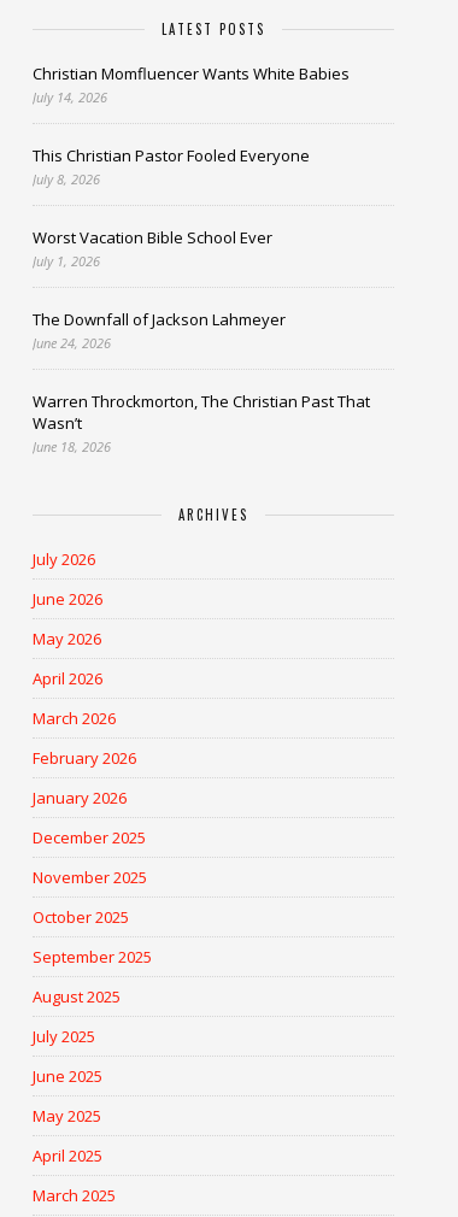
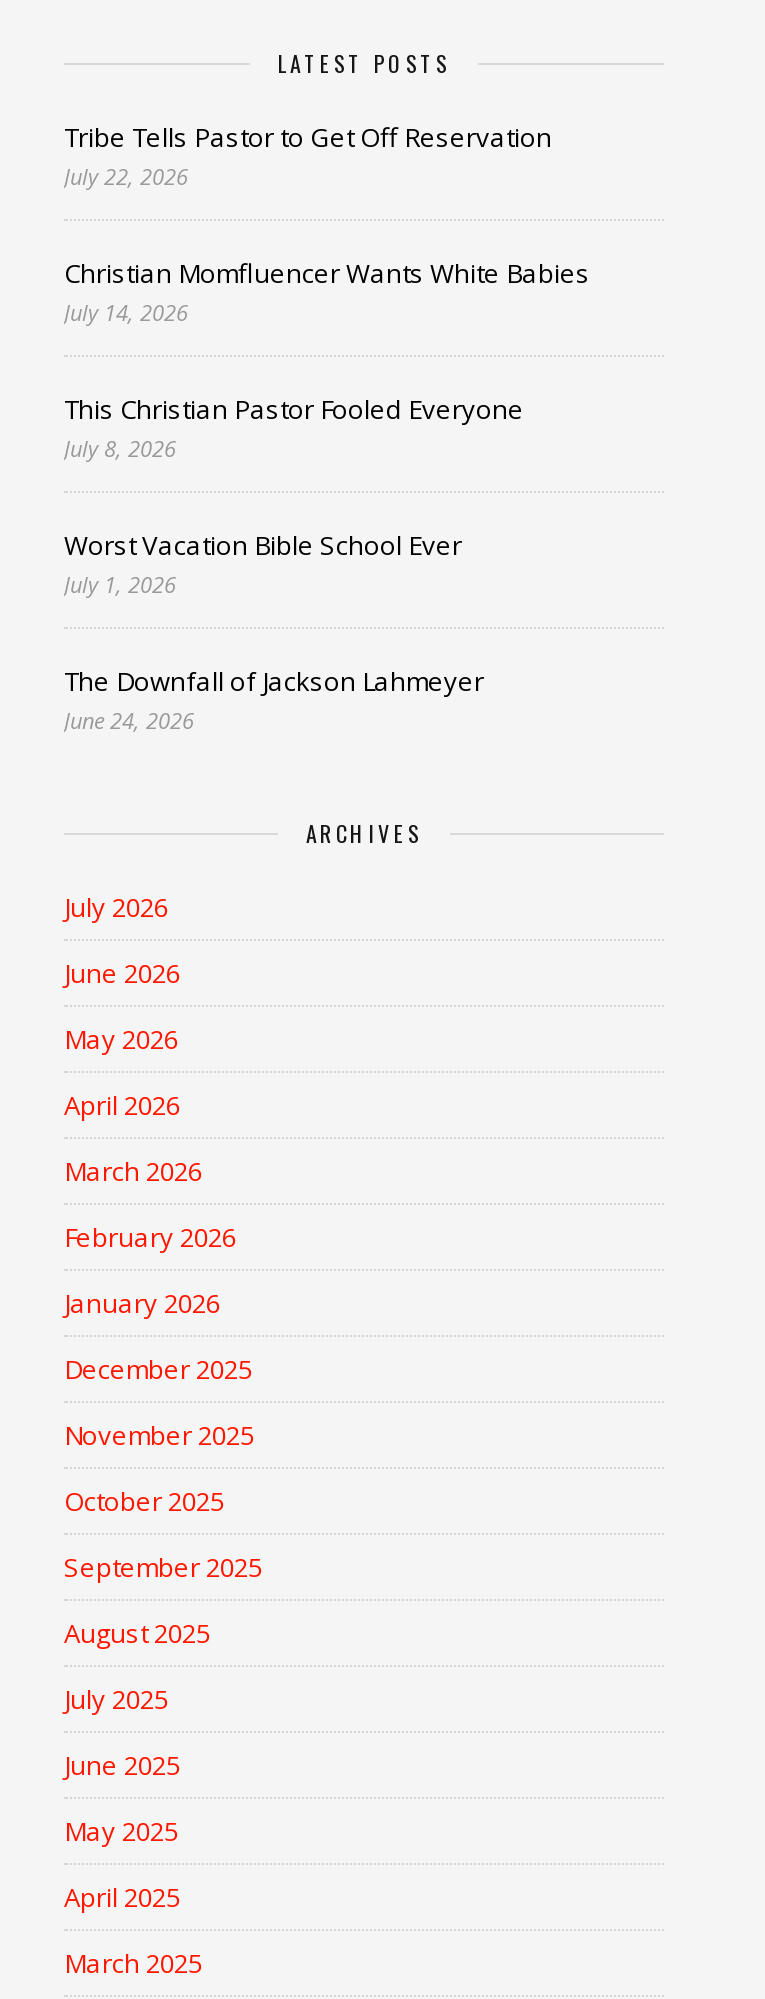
none -> [64,119,552,191] Tribe Tells Pastor to Get Off Reservation | July 22, 2026
moved [33,63,350,352] -> [64,255,590,735]: Christian Momfluencer Wants White Babies | July 14, 2026 | This Christian Pastor Fooled Everyone | July 8, 2026 | Worst Vacation Bible School Ever | July 1, 2026 | The Downfall of Jackson Lahmeyer | June 24, 2026
[33,391,370,456] Warren Throckmorton, The Christian Past That | Wasn’t | June 18, 2026 -> none

